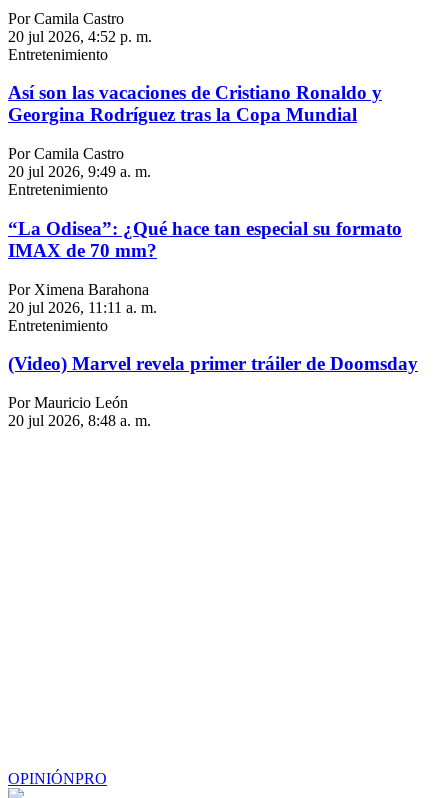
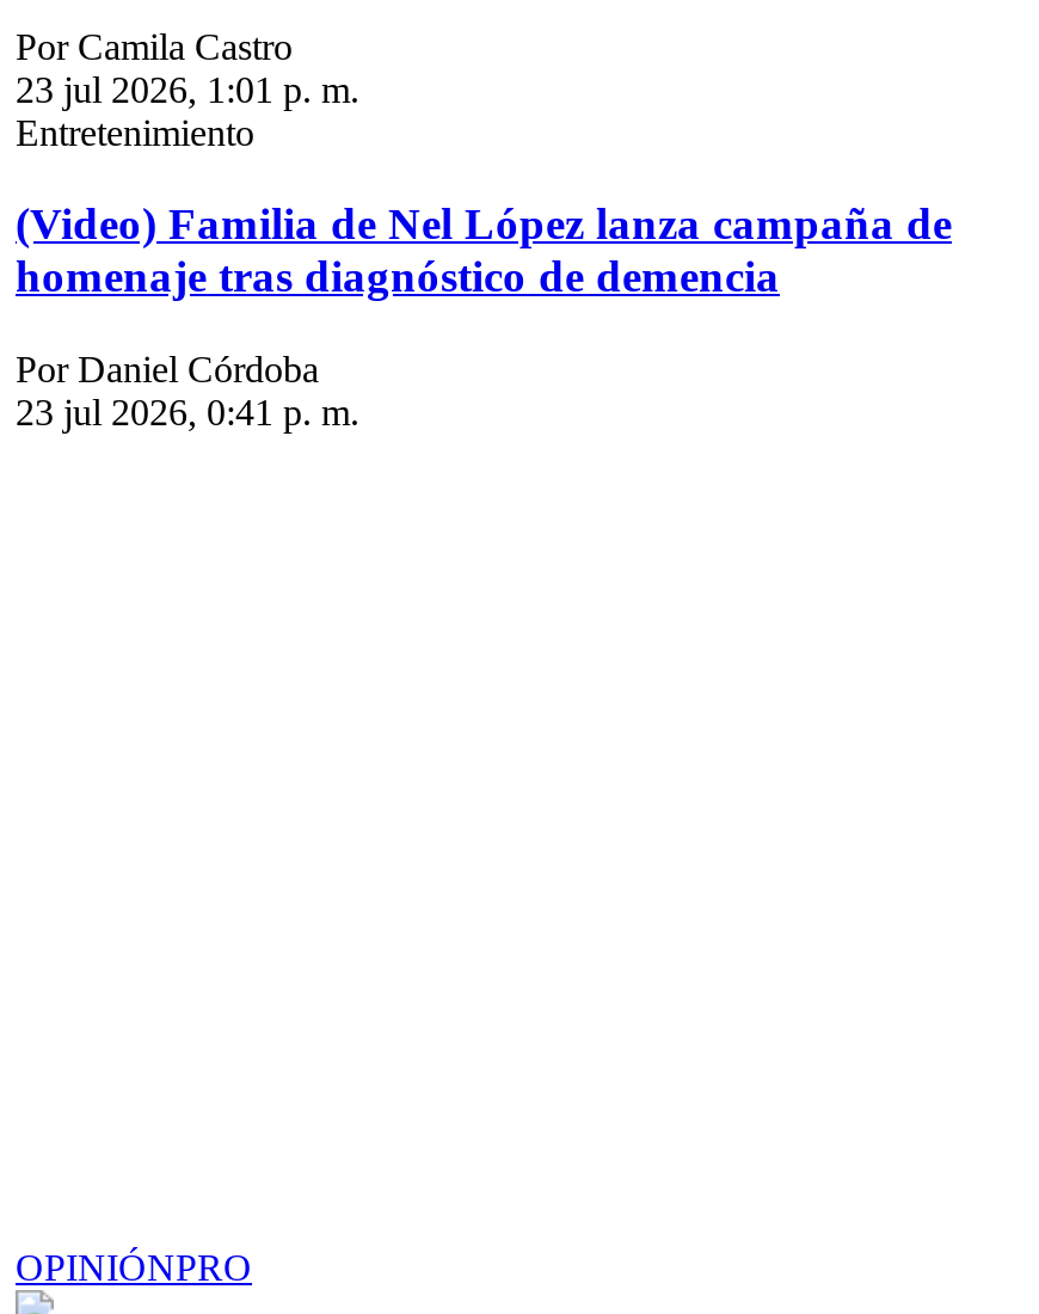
[8,28,152,45] 20 jul 2026, 4:52 p. m. -> [16,69,359,109] 23 jul 2026, 1:01 p. m.
[8,82,418,429] Así son las vacaciones de Cristiano Ronaldo y | Georgina Rodríguez tras la Copa Mundial | Por Camila Castro | 20 jul 2026, 9:49 a. m. | Entretenimiento | “La Odisea”: ¿Qué hace tan especial su formato | IMAX de 70 mm? | Por Ximena Barahona | 20 jul 2026, 11:11 a. m. | Entretenimiento | (Video) Marvel revela primer tráiler de Doomsday | Por Mauricio León | 20 jul 2026, 8:48 a. m. -> [16,199,952,433] (Video) Familia de Nel López lanza campaña de | homenaje tras diagnóstico de demencia | Por Daniel Córdoba | 23 jul 2026, 0:41 p. m.

